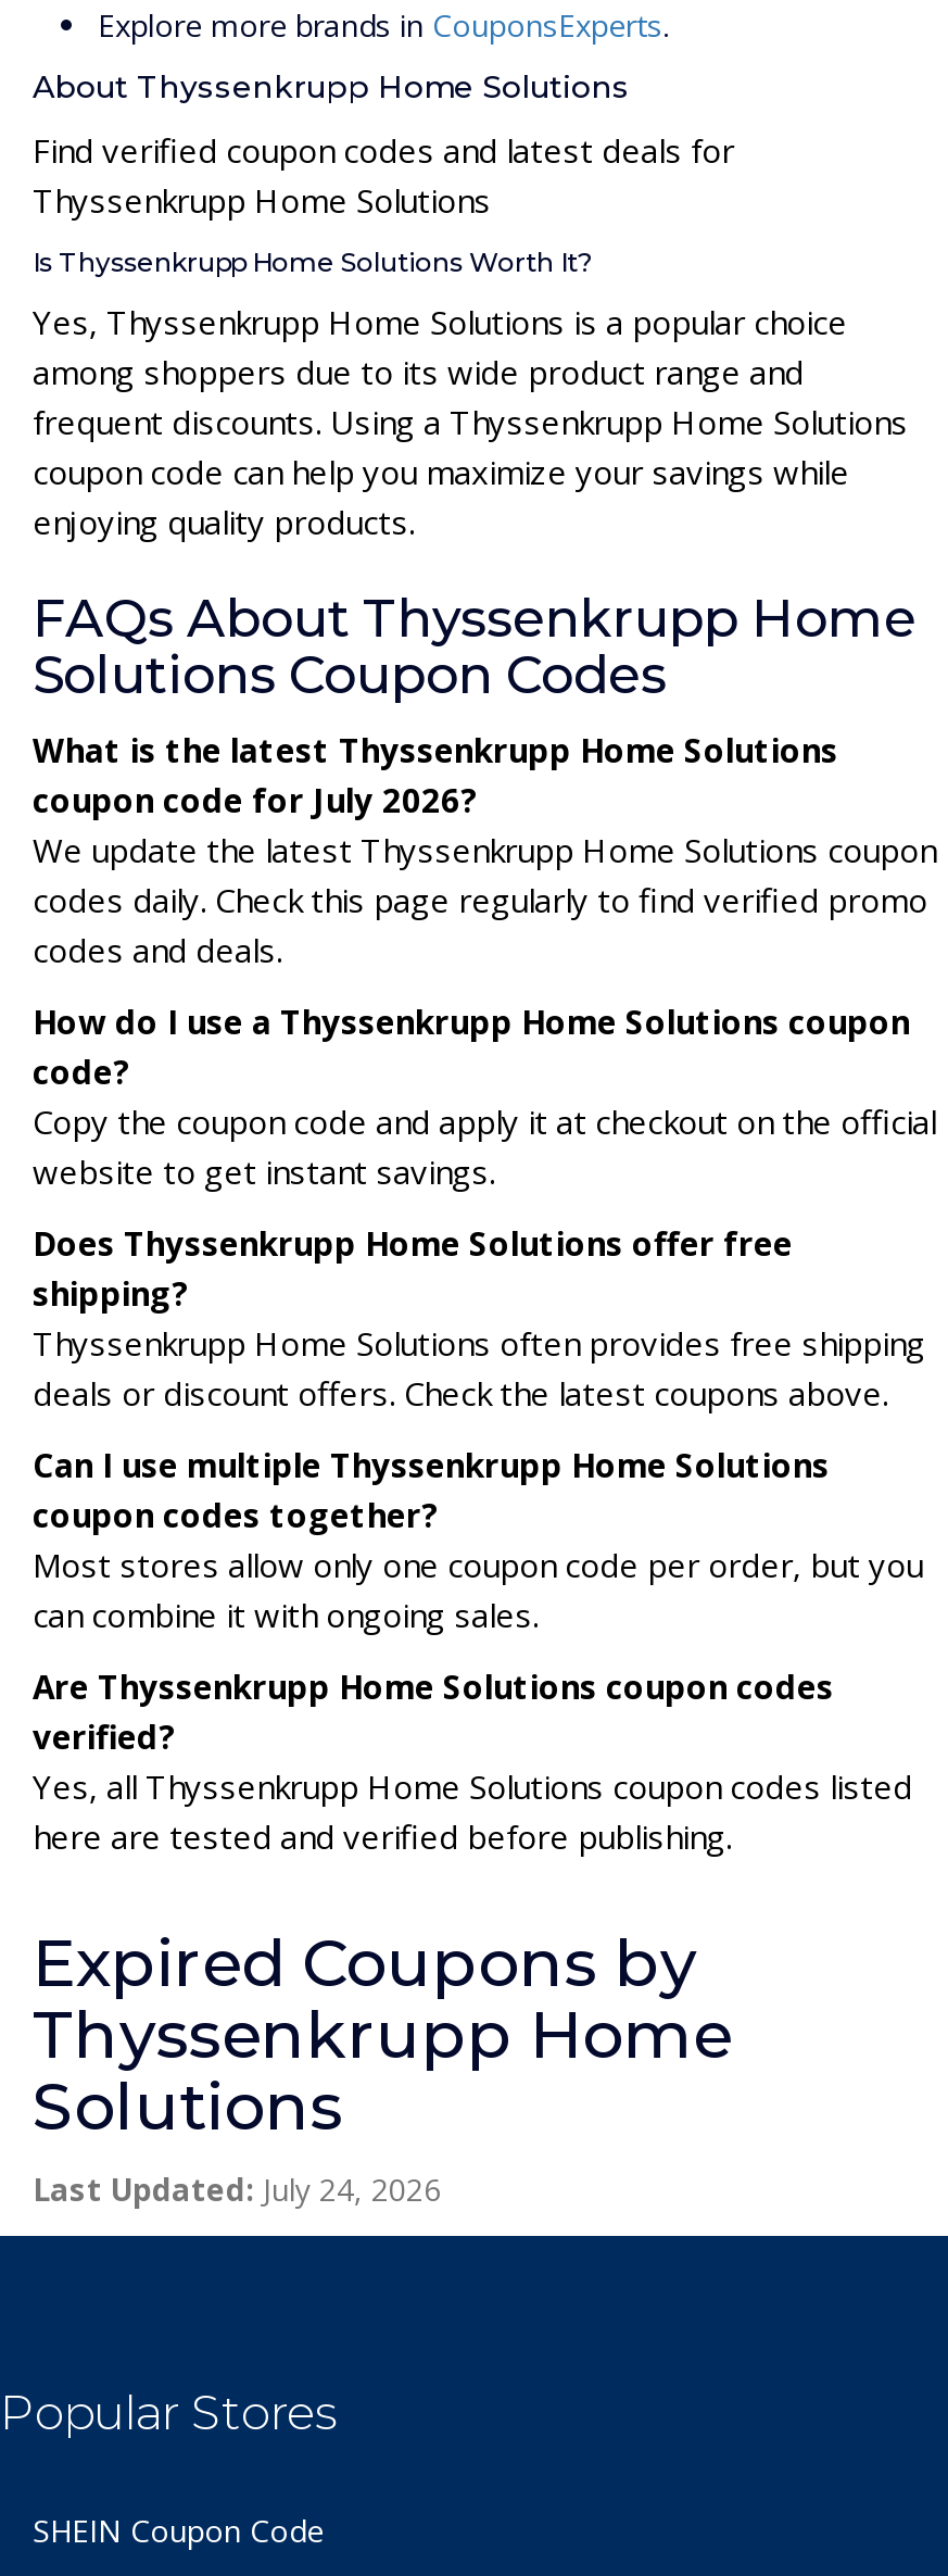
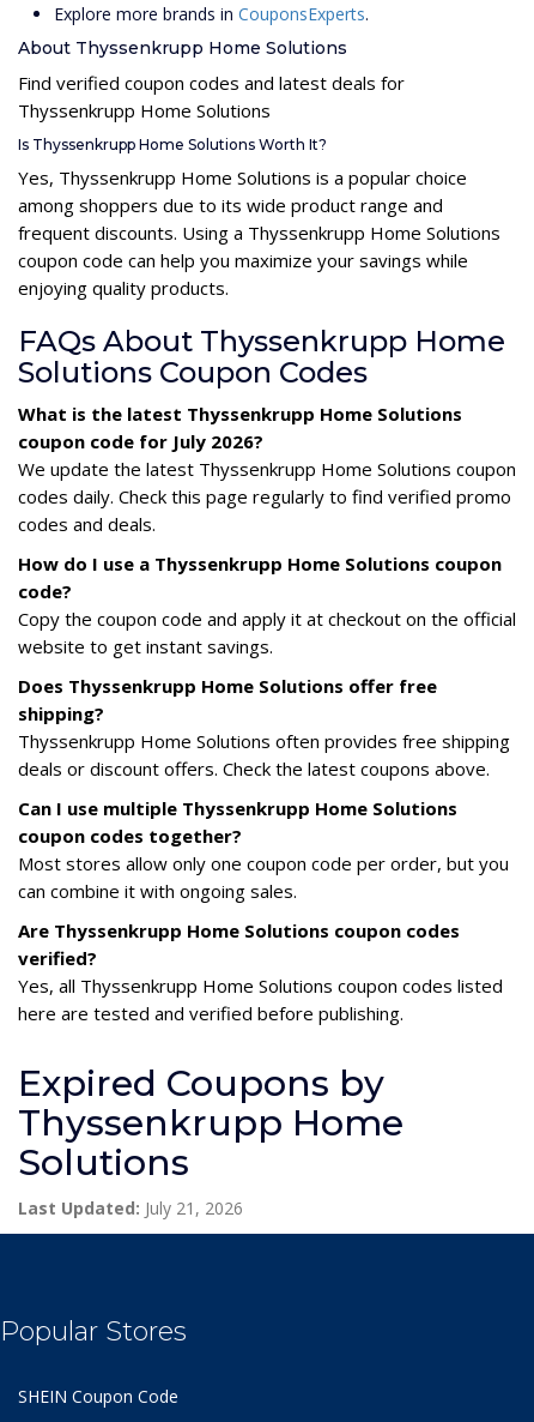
[33,2169,441,2210] Last Updated: July 24, 2026 -> [18,1197,243,1219] Last Updated: July 21, 2026

